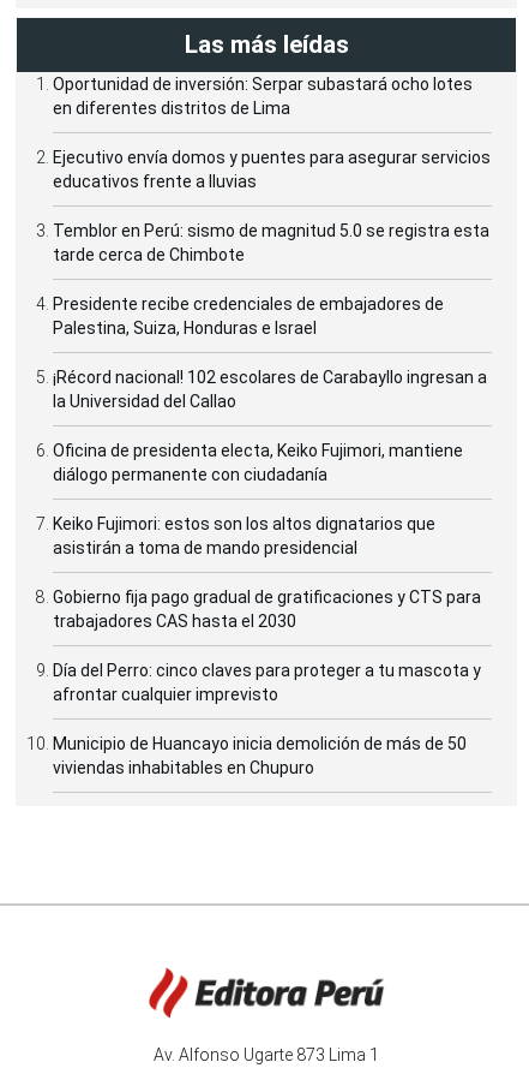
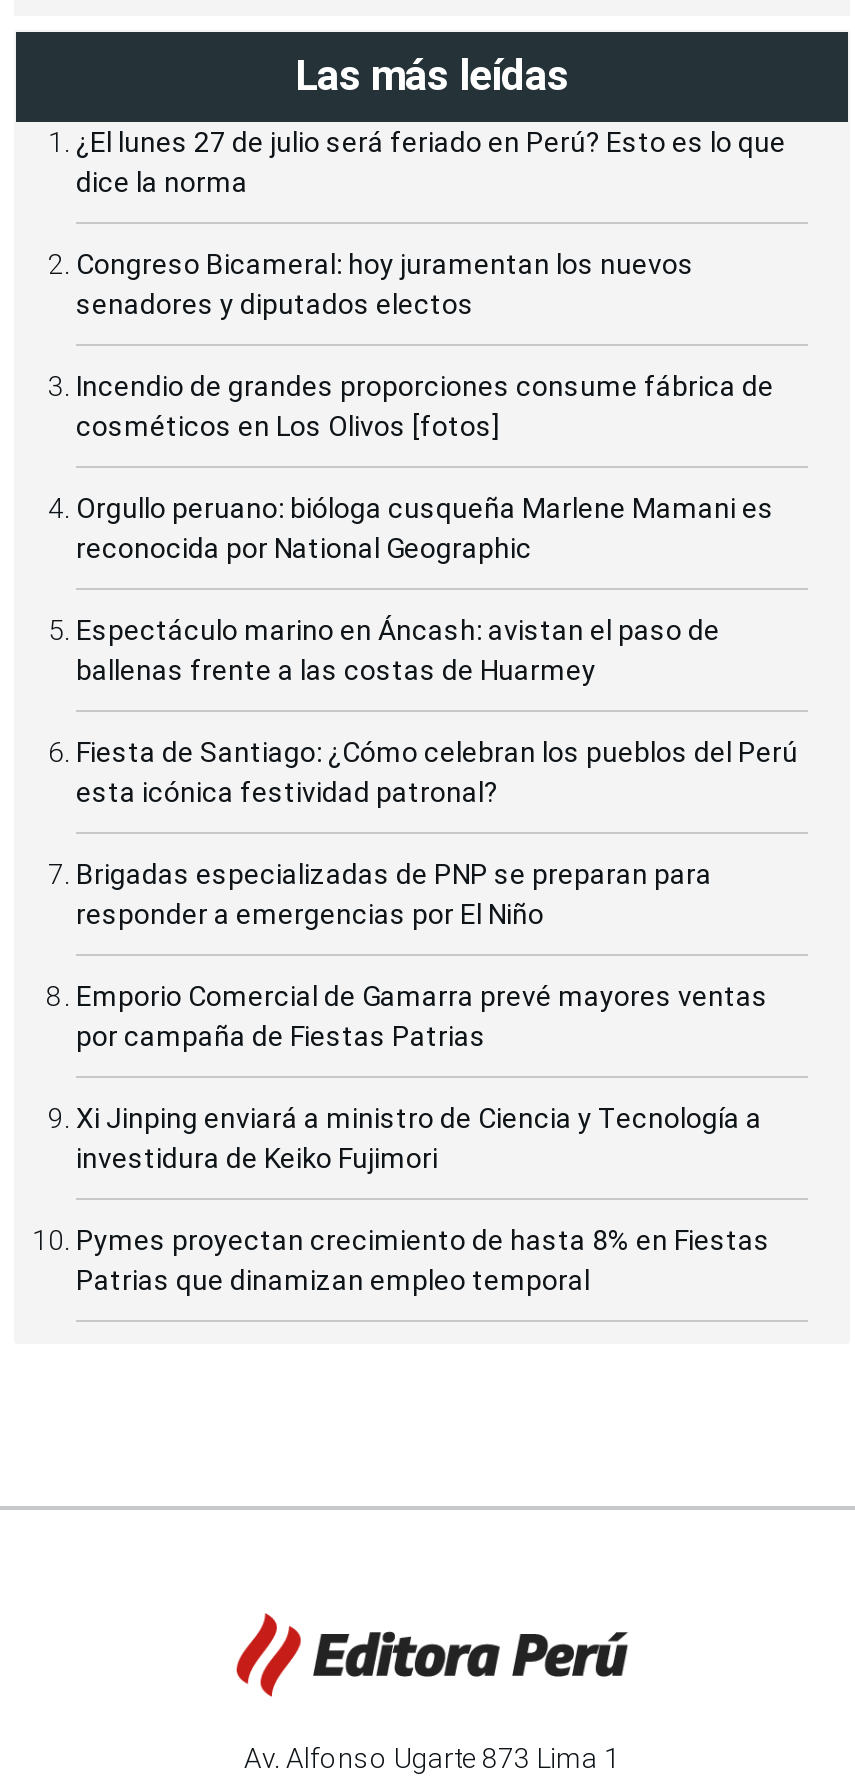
[53,75,473,118] Oportunidad de inversión: Serpar subastará ocho lotes | en diferentes distritos de Lima -> [76,127,786,199] ¿El lunes 27 de julio será feriado en Perú? Esto es lo que | dice la norma
[53,148,491,191] Ejecutivo envía domos y puentes para asegurar servicios | educativos frente a lluvias -> [76,249,694,321] Congreso Bicameral: hoy juramentan los nuevos | senadores y diputados electos
[53,221,489,265] Temblor en Perú: sismo de magnitud 5.0 se registra esta | tarde cerca de Chimbote -> [76,371,774,443] Incendio de grandes proporciones consume fábrica de | cosméticos en Los Olivos [fotos]
[53,295,444,338] Presidente recibe credenciales de embajadores de | Palestina, Suiza, Honduras e Israel -> [76,493,774,565] Orgullo peruano: bióloga cusqueña Marlene Mamani es | reconocida por National Geographic
[53,368,487,411] ¡Récord nacional! 102 escolares de Carabayllo ingresan a | la Universidad del Callao -> [76,615,720,687] Espectáculo marino en Áncash: avistan el paso de | ballenas frente a las costas de Huarmey
[53,441,463,485] Oficina de presidenta electa, Keiko Fujimori, mantiene | diálogo permanente con ciudadanía -> [76,737,798,809] Fiesta de Santiago: ¿Cómo celebran los pueblos del Perú | esta icónica festividad patronal?
[53,515,435,558] Keiko Fujimori: estos son los altos dignatarios que | asistirán a toma de mando presidencial -> [76,859,712,931] Brigadas especializadas de PNP se preparan para | responder a emergencias por El Niño
[53,588,481,631] Gobierno fija pago gradual de gratificaciones y CTS para | trabajadores CAS hasta el 2030 -> [76,981,768,1053] Emporio Comercial de Gamarra prevé mayores ventas | por campaña de Fiestas Patrias
[53,661,481,704] Día del Perro: cinco claves para proteger a tu mascota y | afrontar cualquier imprevisto -> [76,1103,762,1175] Xi Jinping enviará a ministro de Ciencia y Tecnología a | investidura de Keiko Fujimori
[53,734,467,778] Municipio de Huancayo inicia demolición de más de 50 | viviendas inhabitables en Chupuro -> [76,1225,770,1297] Pymes proyectan crecimiento de hasta 8% en Fiestas | Patrias que dinamizan empleo temporal

